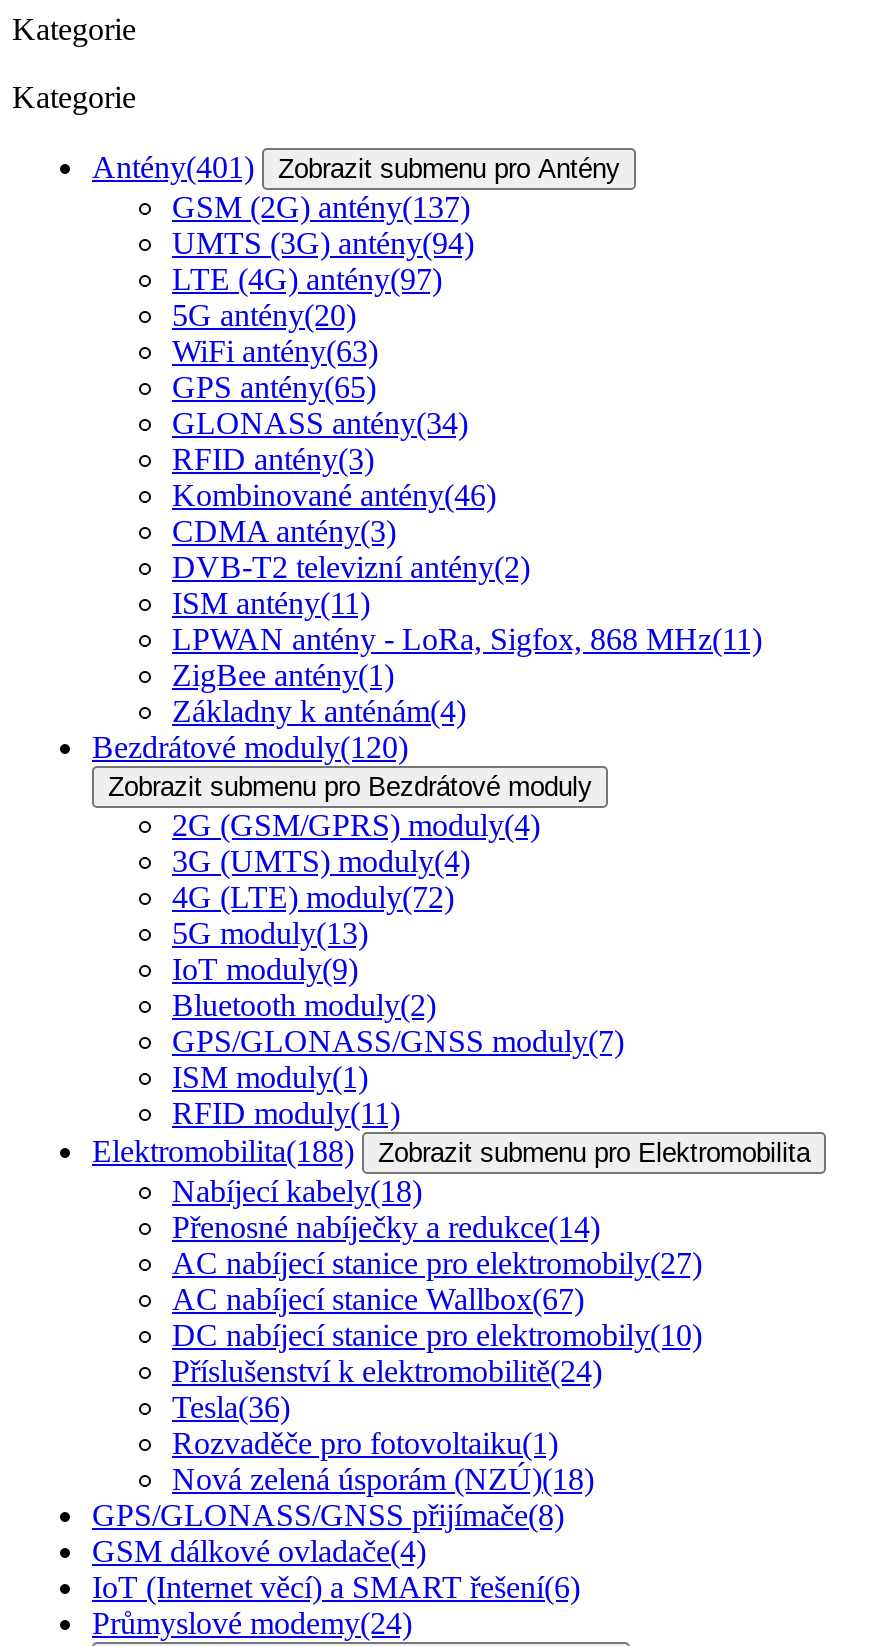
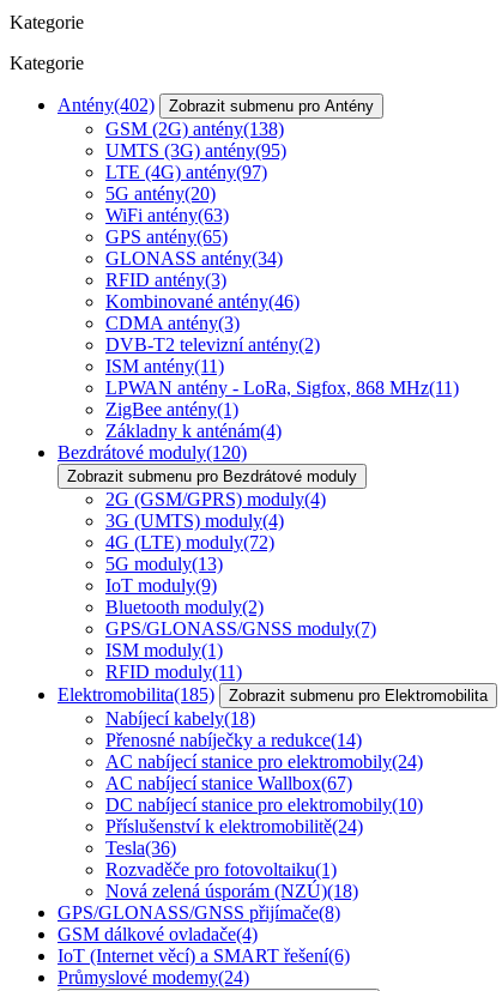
[92,150,620,184] Antény(401) Zobrazit submenu pro Antény -> [58,95,374,115] Antény(402) Zobrazit submenu pro Antény
[172,190,470,224] GSM (2G) antény(137) -> [105,119,284,139] GSM (2G) antény(138)
[172,226,474,260] UMTS (3G) antény(94) -> [105,140,286,161] UMTS (3G) antény(95)
[92,1134,354,1168] Elektromobilita(188) -> [58,684,214,705] Elektromobilita(185)
[172,1246,702,1280] AC nabíjecí stanice pro elektromobily(27) -> [105,751,423,772] AC nabíjecí stanice pro elektromobily(24)

